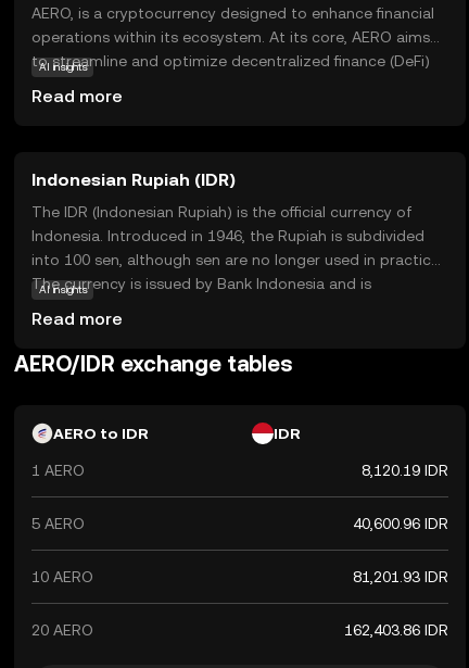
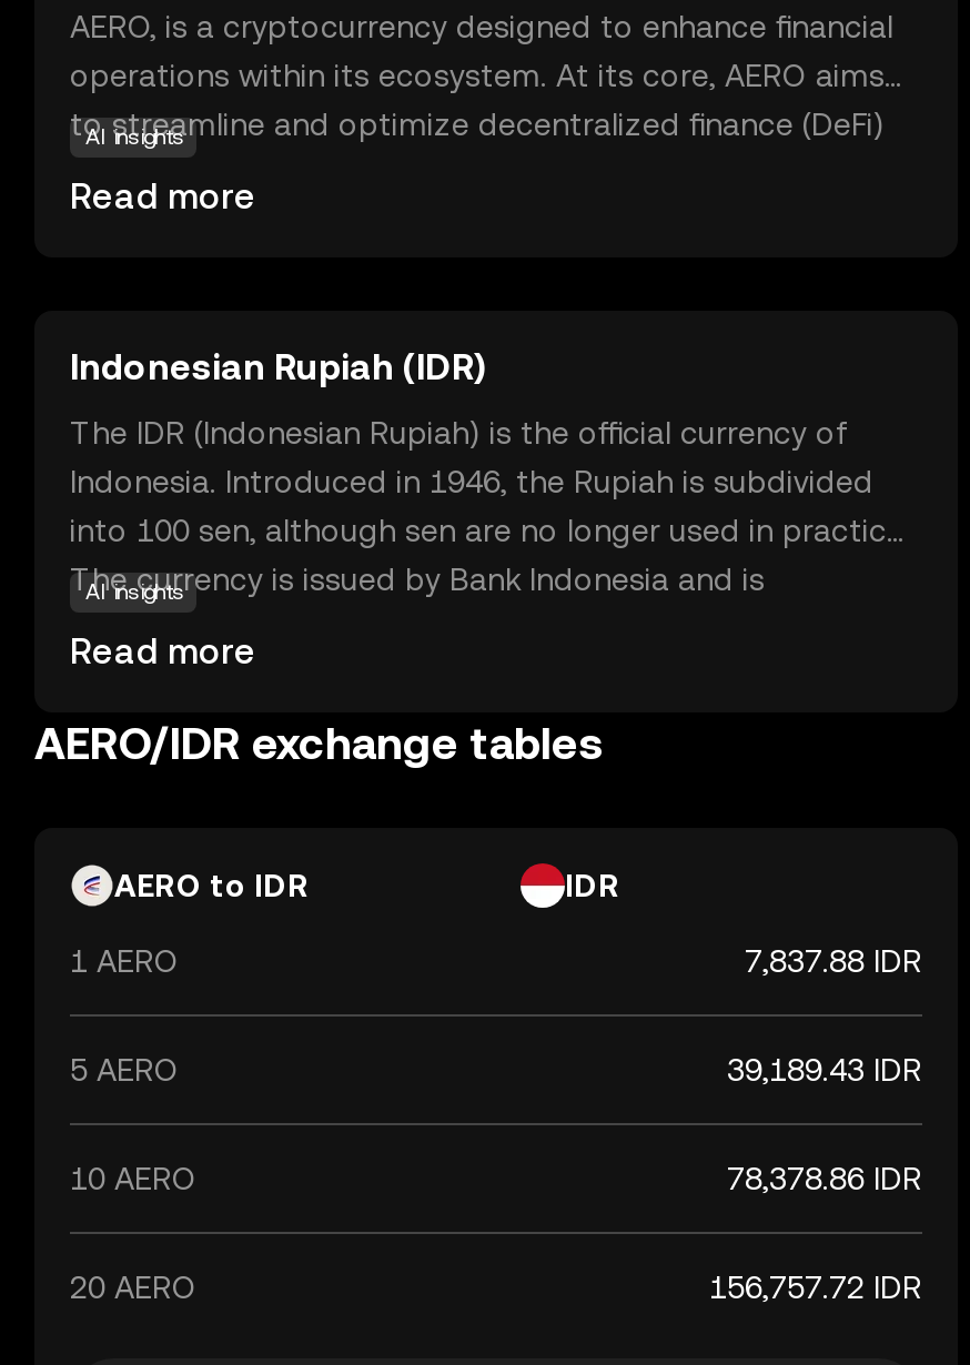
[362,462,448,479] 8,120.19 IDR -> [745,943,922,979] 7,837.88 IDR
[353,515,448,532] 40,600.96 IDR -> [727,1052,922,1088] 39,189.43 IDR
[353,568,448,585] 81,201.93 IDR -> [727,1161,922,1196] 78,378.86 IDR
[344,621,448,639] 162,403.86 IDR -> [709,1270,922,1305] 156,757.72 IDR

